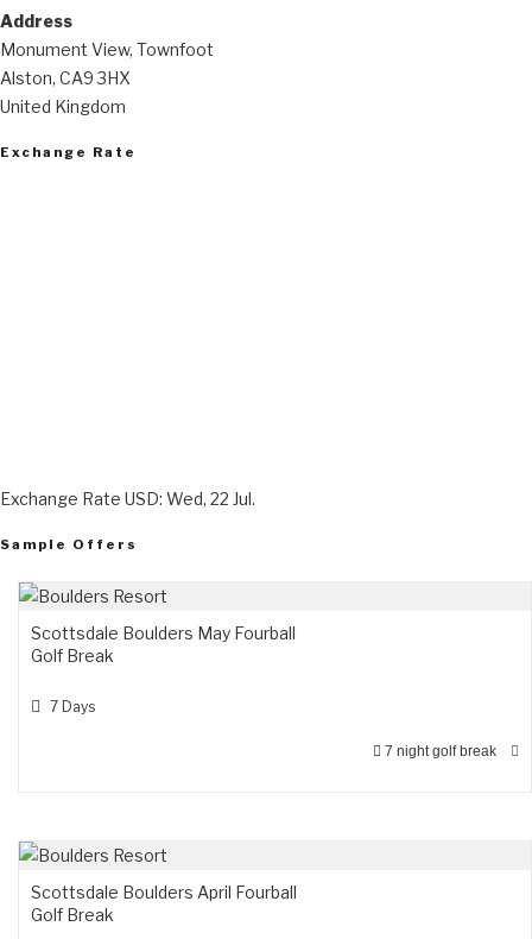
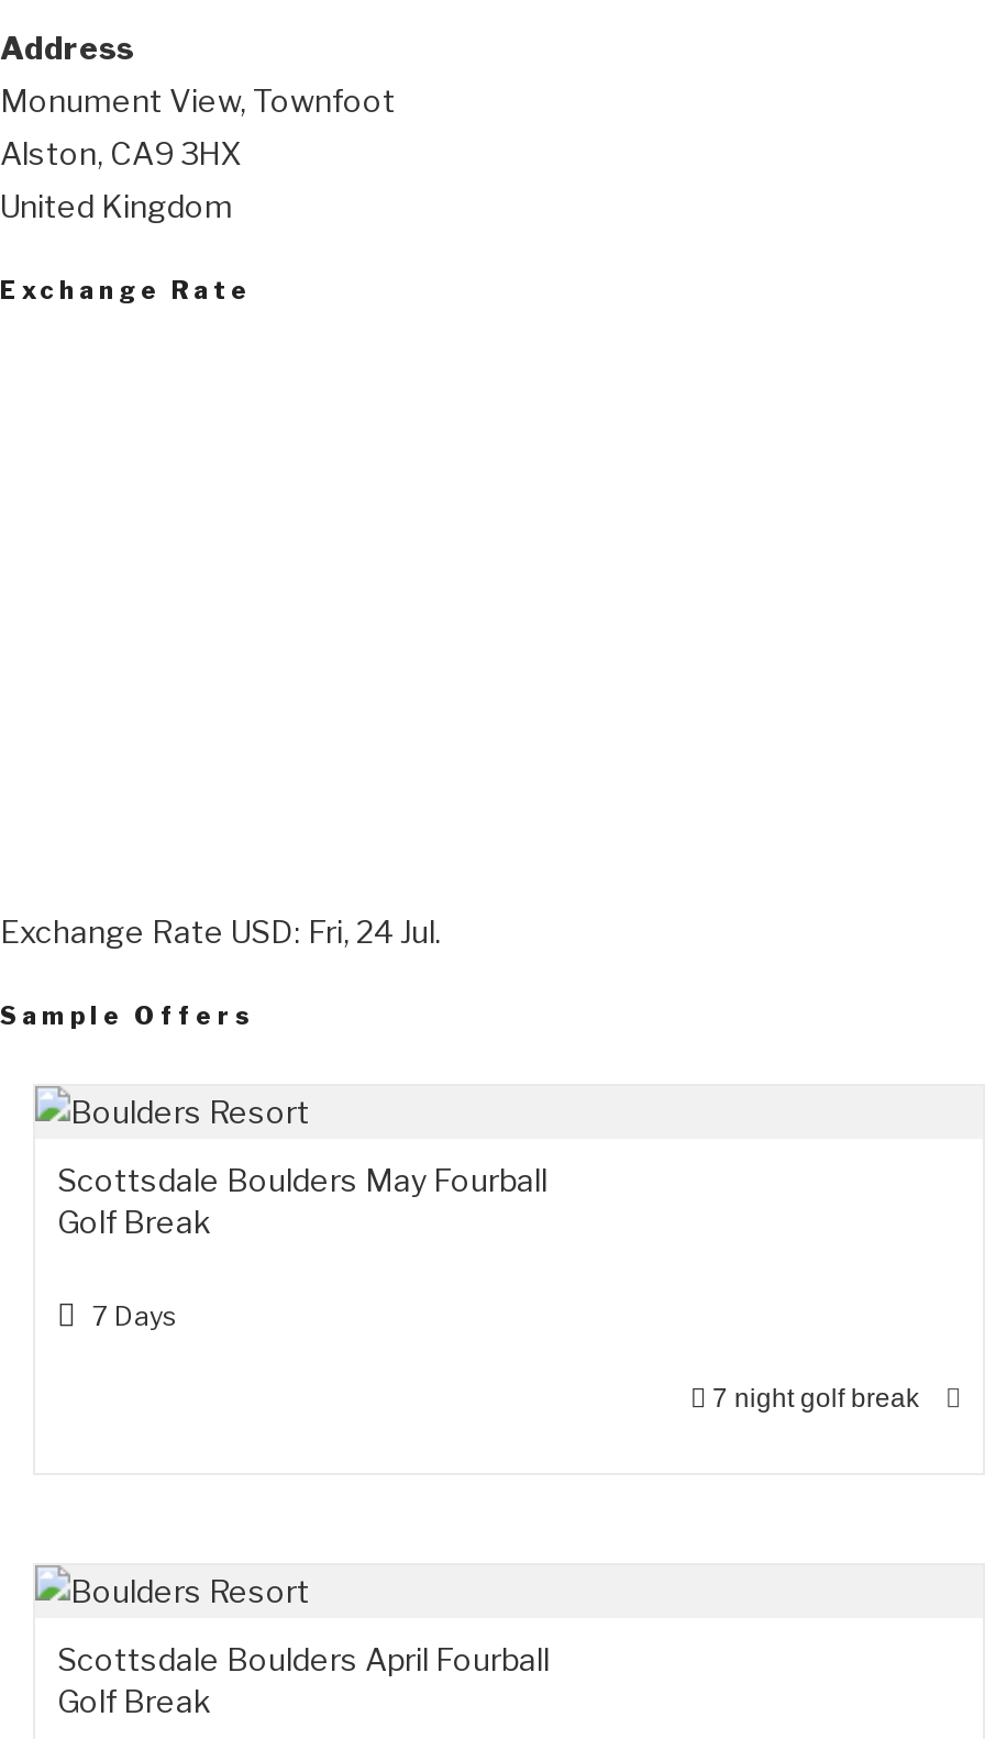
[0,488,255,508] Exchange Rate USD: Wed, 22 Jul. -> [0,912,442,949] Exchange Rate USD: Fri, 24 Jul.

